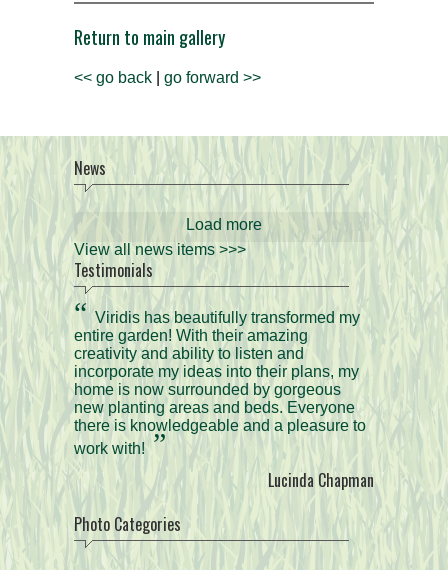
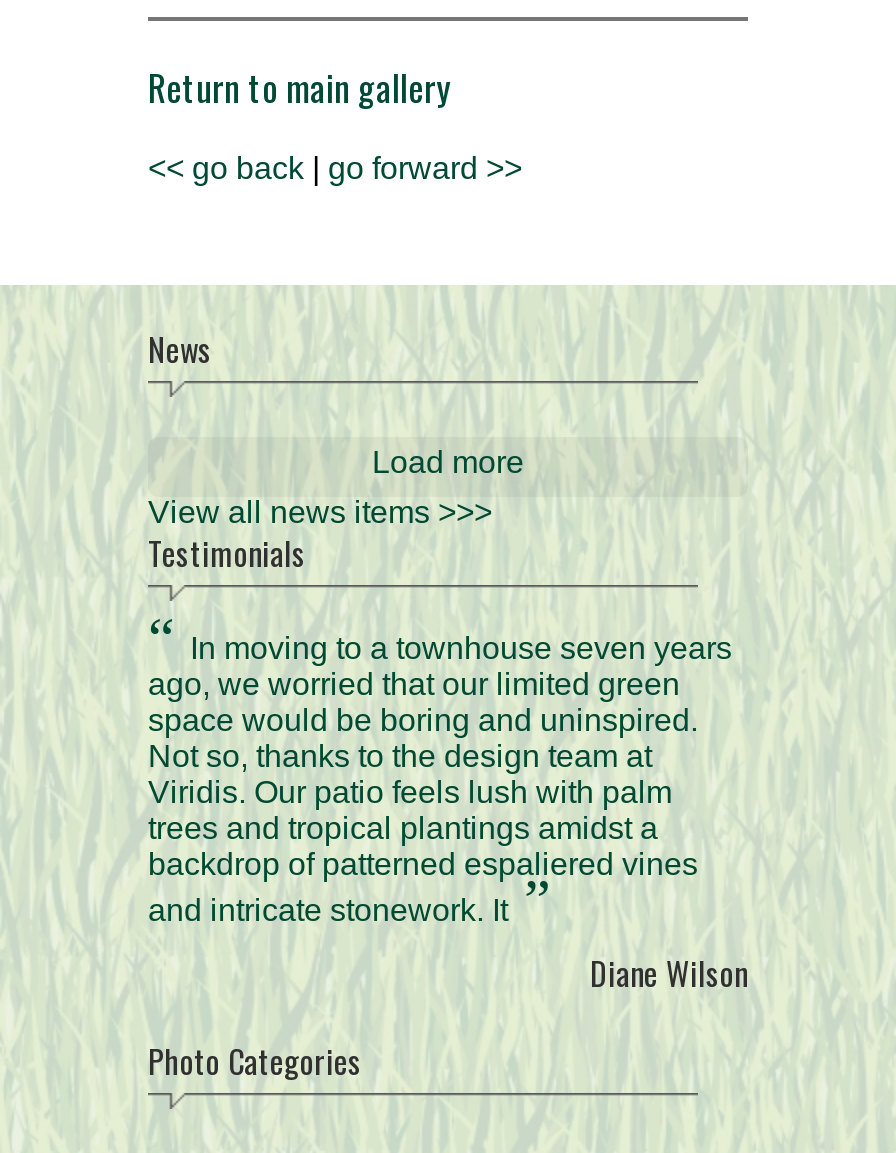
[74,309,366,457] Viridis has beautifully transformed my | entire garden! With their amazing | creativity and ability to listen and | incorporate my ideas into their plans, my | home is now surrounded by gorgeous | new planting areas and beds. Everyone | there is knowledgeable and a pleasure to | work with! -> [148,631,732,927] In moving to a townhouse seven years | ago, we worried that our limited green | space would be boring and uninspired. | Not so, thanks to the design team at | Viridis. Our patio feels lush with palm | trees and tropical plantings amidst a | backdrop of patterned espaliered vines | and intricate stonework. It
[268,468,374,492] Lucinda Chapman -> [590,949,748,997] Diane Wilson

